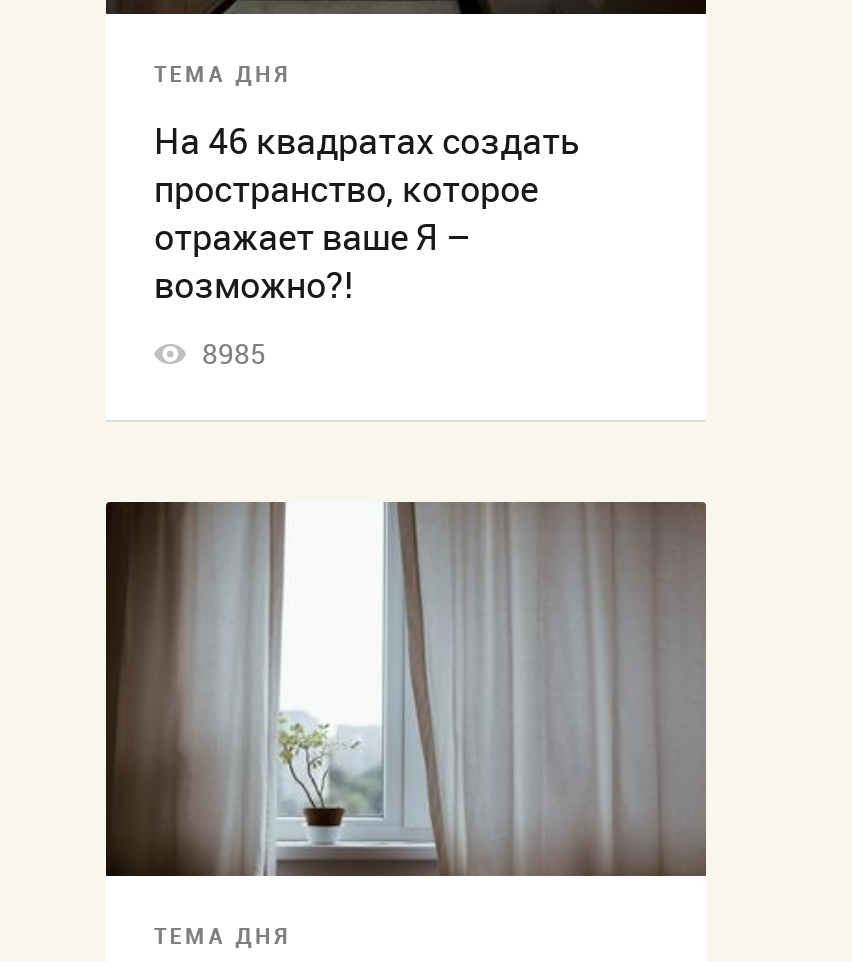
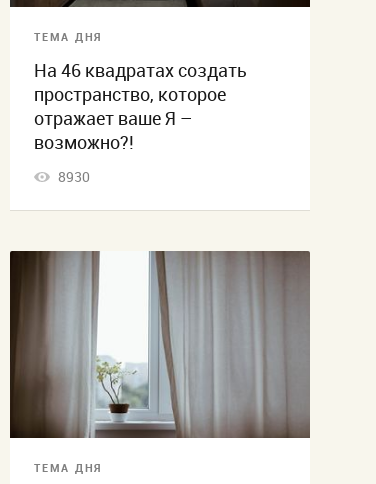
[202,338,266,370] 8985 -> [58,169,90,185] 8930

